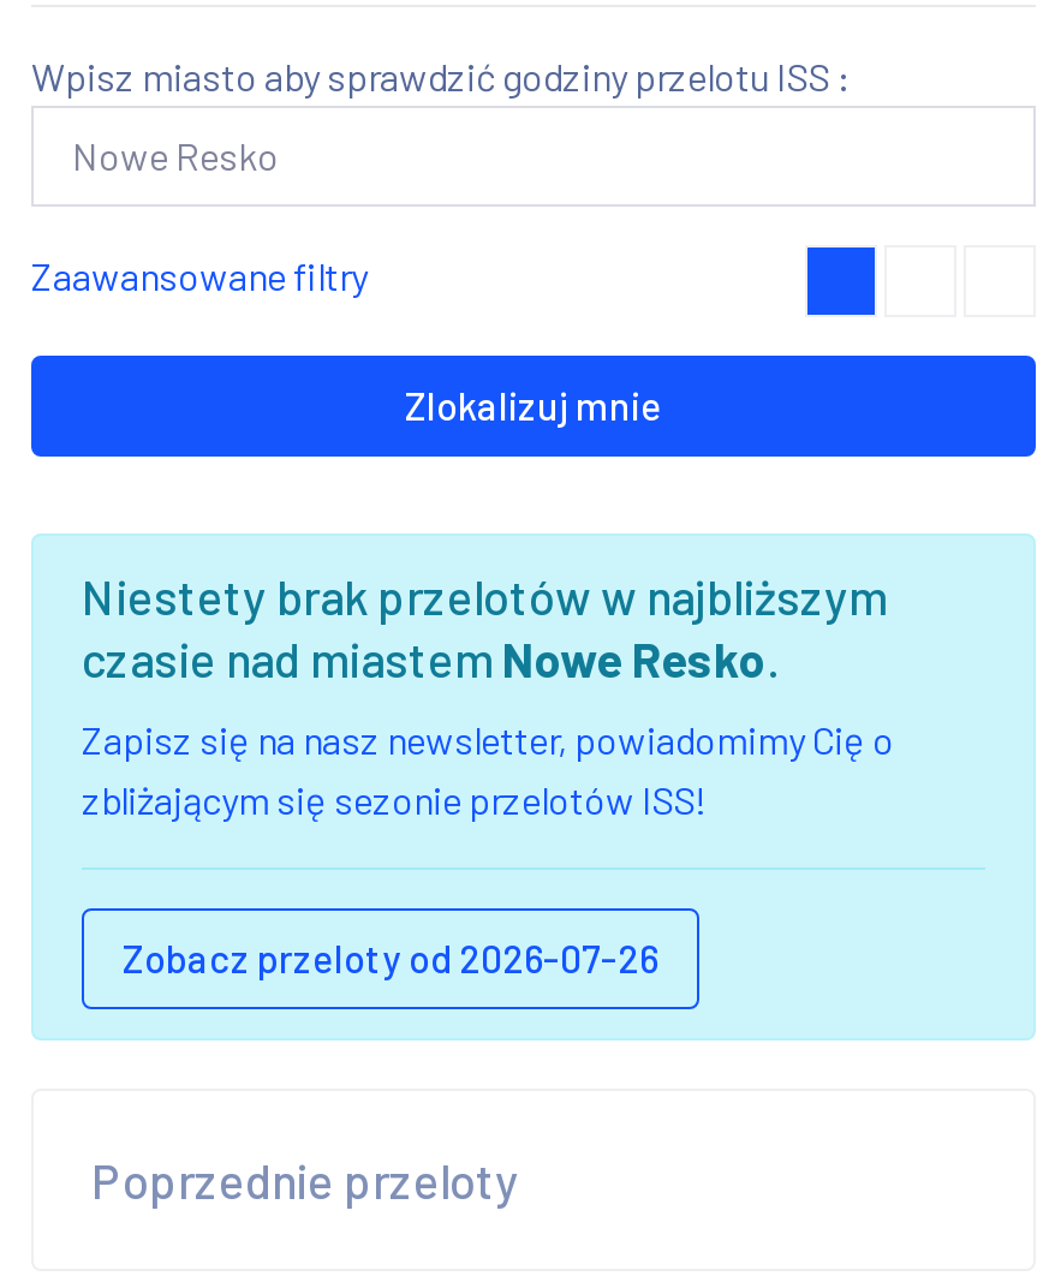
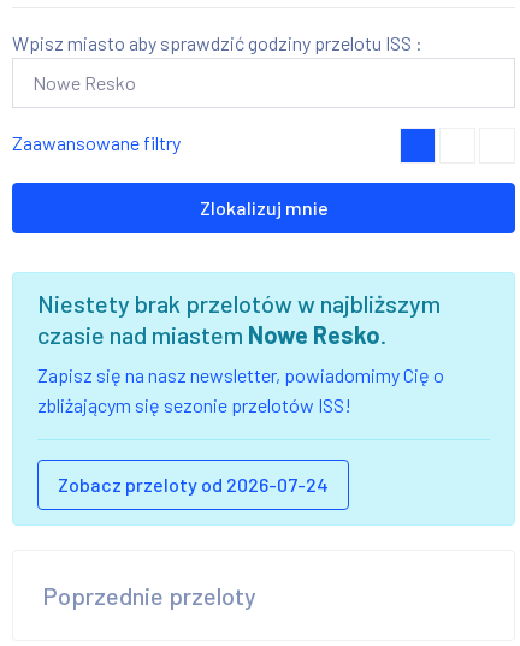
[123,935,658,980] Zobacz przeloty od 2026-07-26 -> [58,473,329,496] Zobacz przeloty od 2026-07-24

